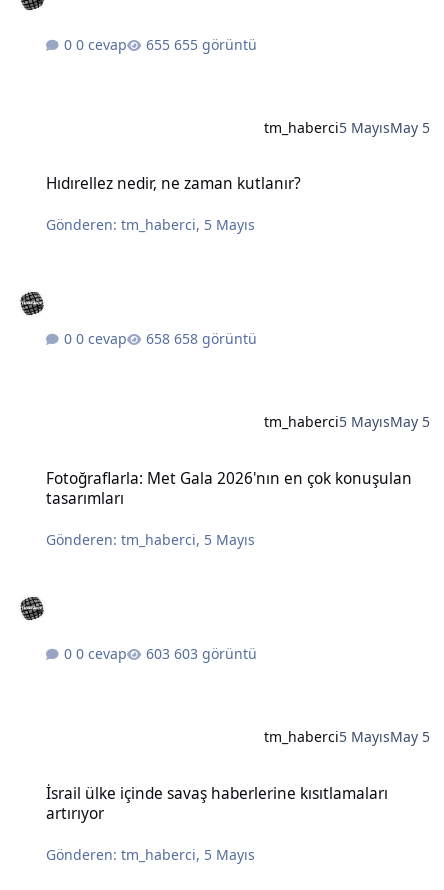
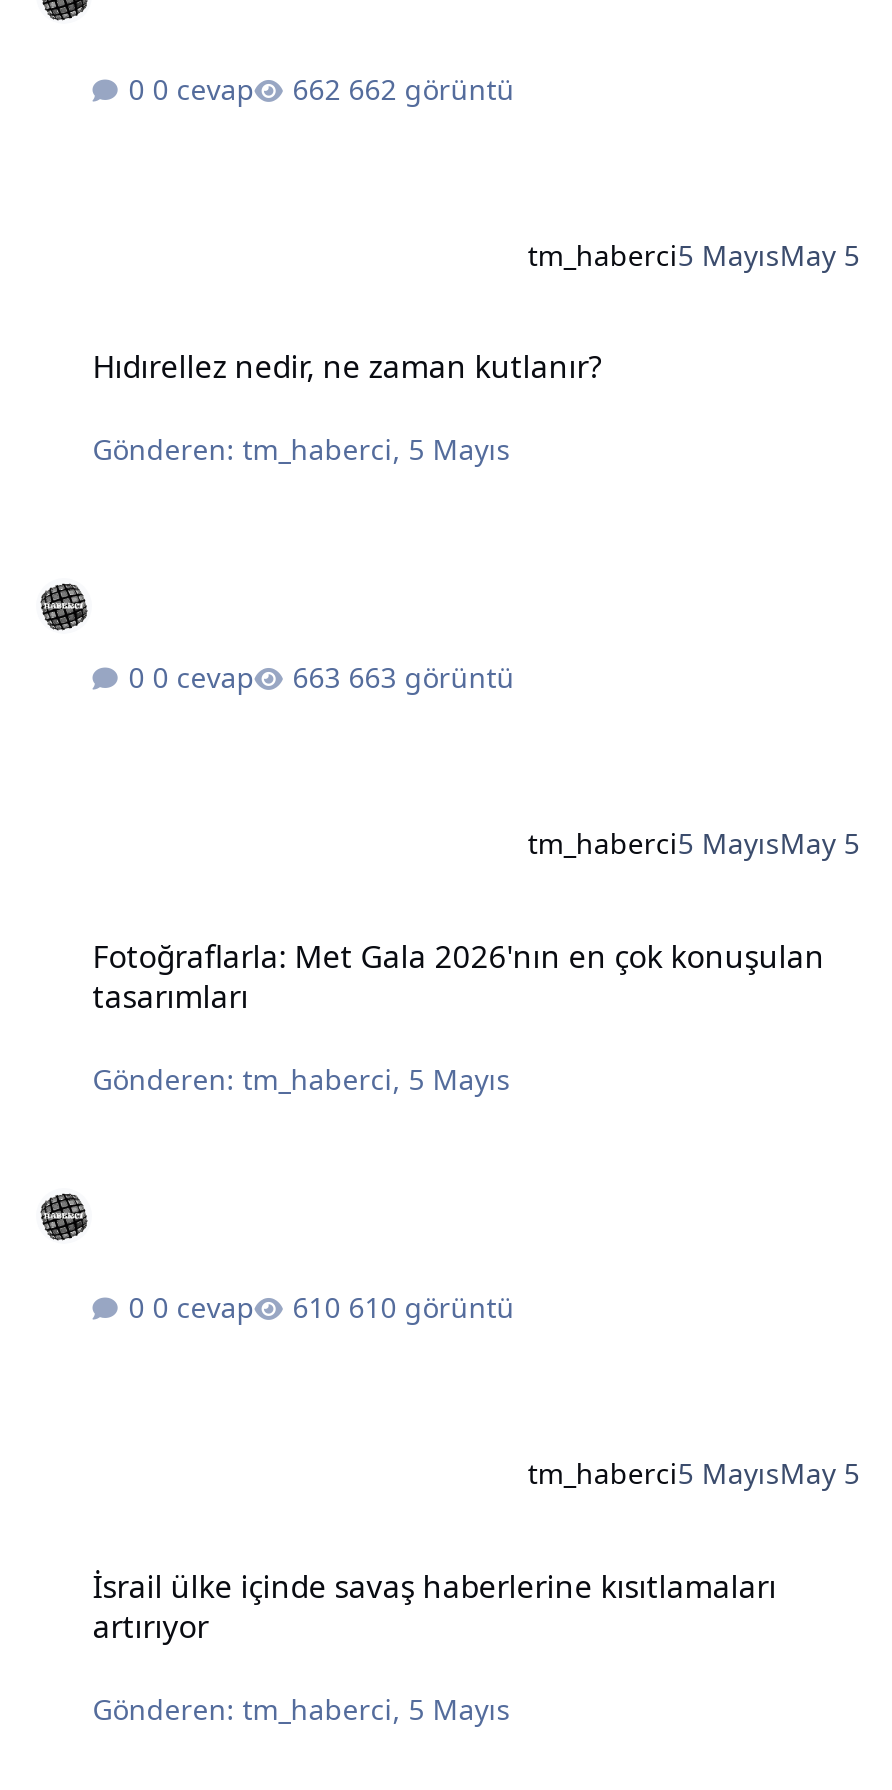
[174,34,257,53] 655 görüntü -> [348,69,514,107] 662 görüntü
[174,329,257,348] 658 görüntü -> [348,659,514,697] 663 görüntü
[174,644,257,663] 603 görüntü -> [348,1289,514,1327] 610 görüntü

